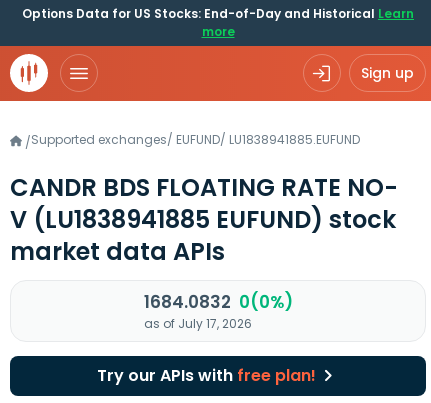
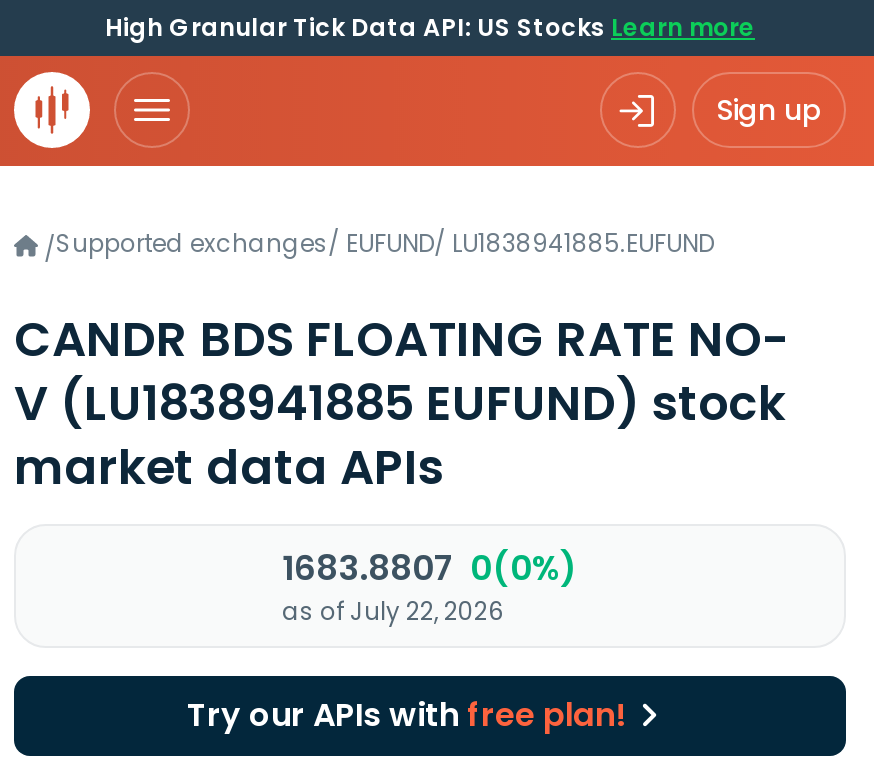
[22,5,414,40] Options Data for US Stocks: End-of-Day and Historical Learn | more -> [105,10,755,44] High Granular Tick Data API: US Stocks Learn more
[143,290,292,314] 1684.0832 0(0%) -> [282,544,578,592] 1683.8807 0(0%)
[143,315,251,332] as of July 17, 2026 -> [282,594,504,628] as of July 22, 2026

